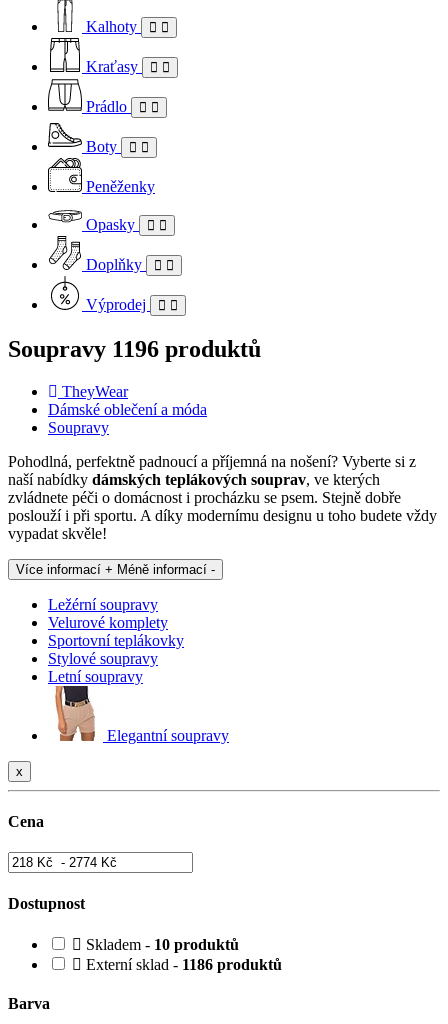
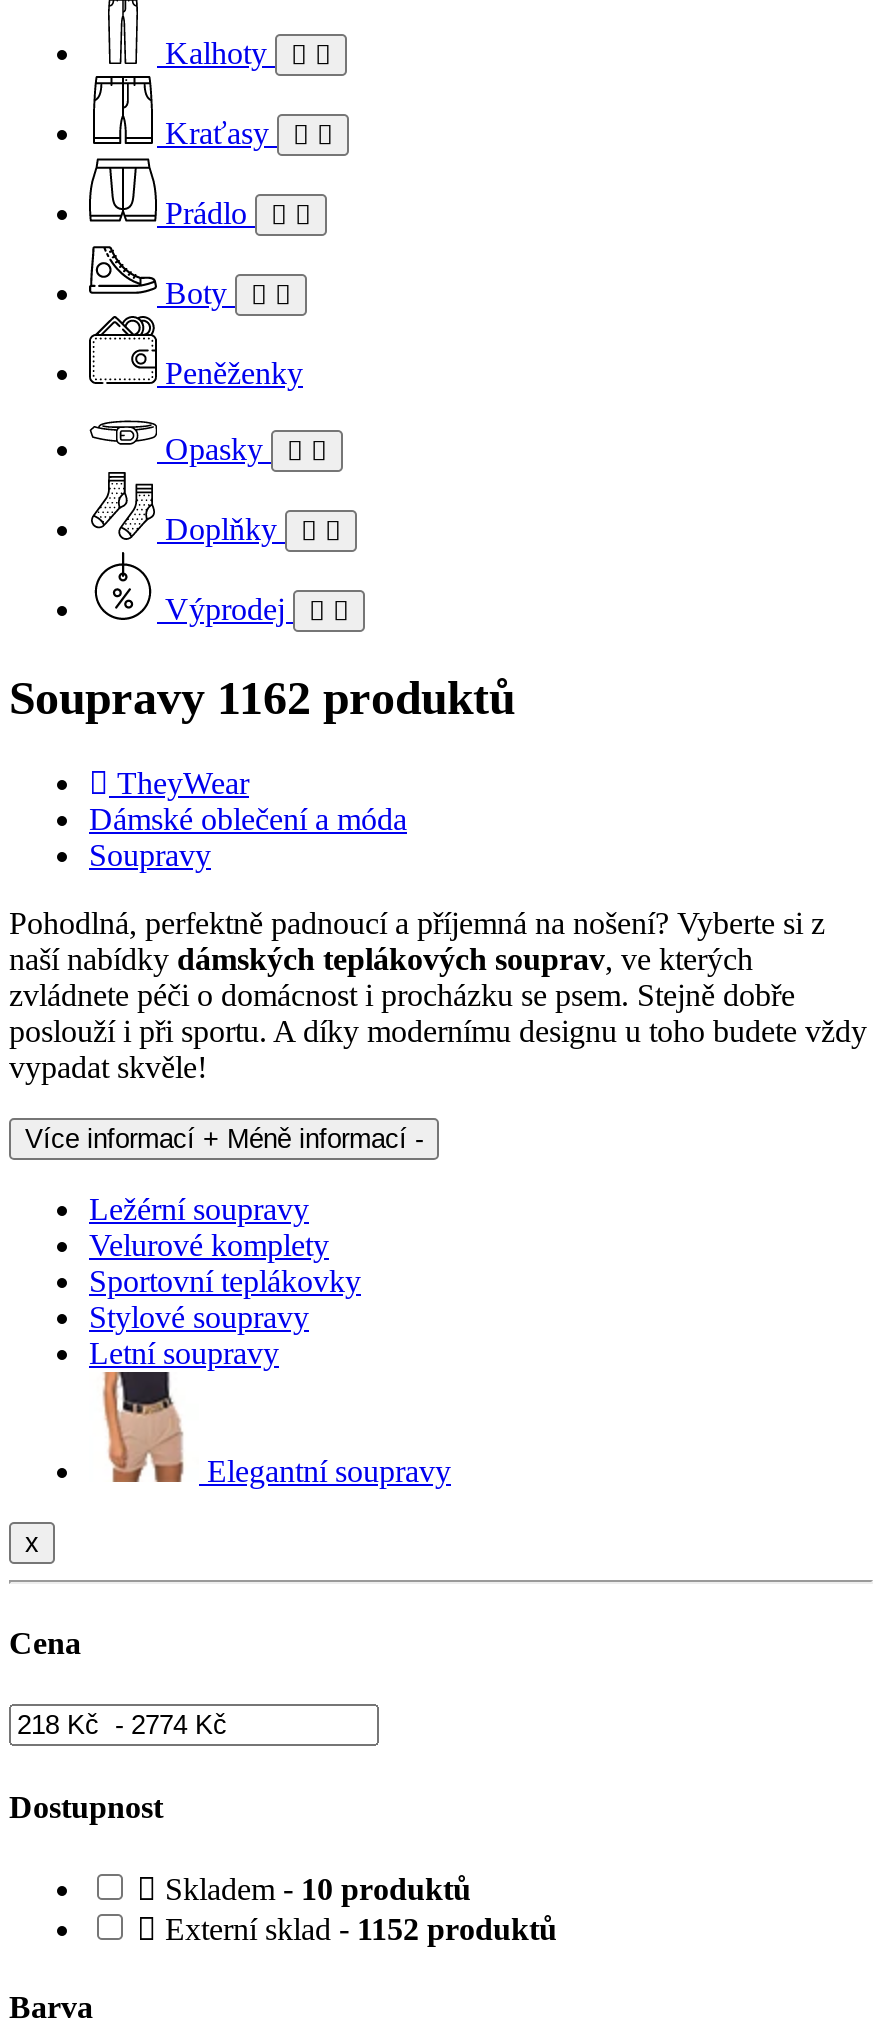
[8,336,261,362] Soupravy 1196 produktů -> [9,672,515,724] Soupravy 1162 produktů
[82,956,282,973] Externí sklad - 1186 produktů -> [157,1912,557,1946] Externí sklad - 1152 produktů

